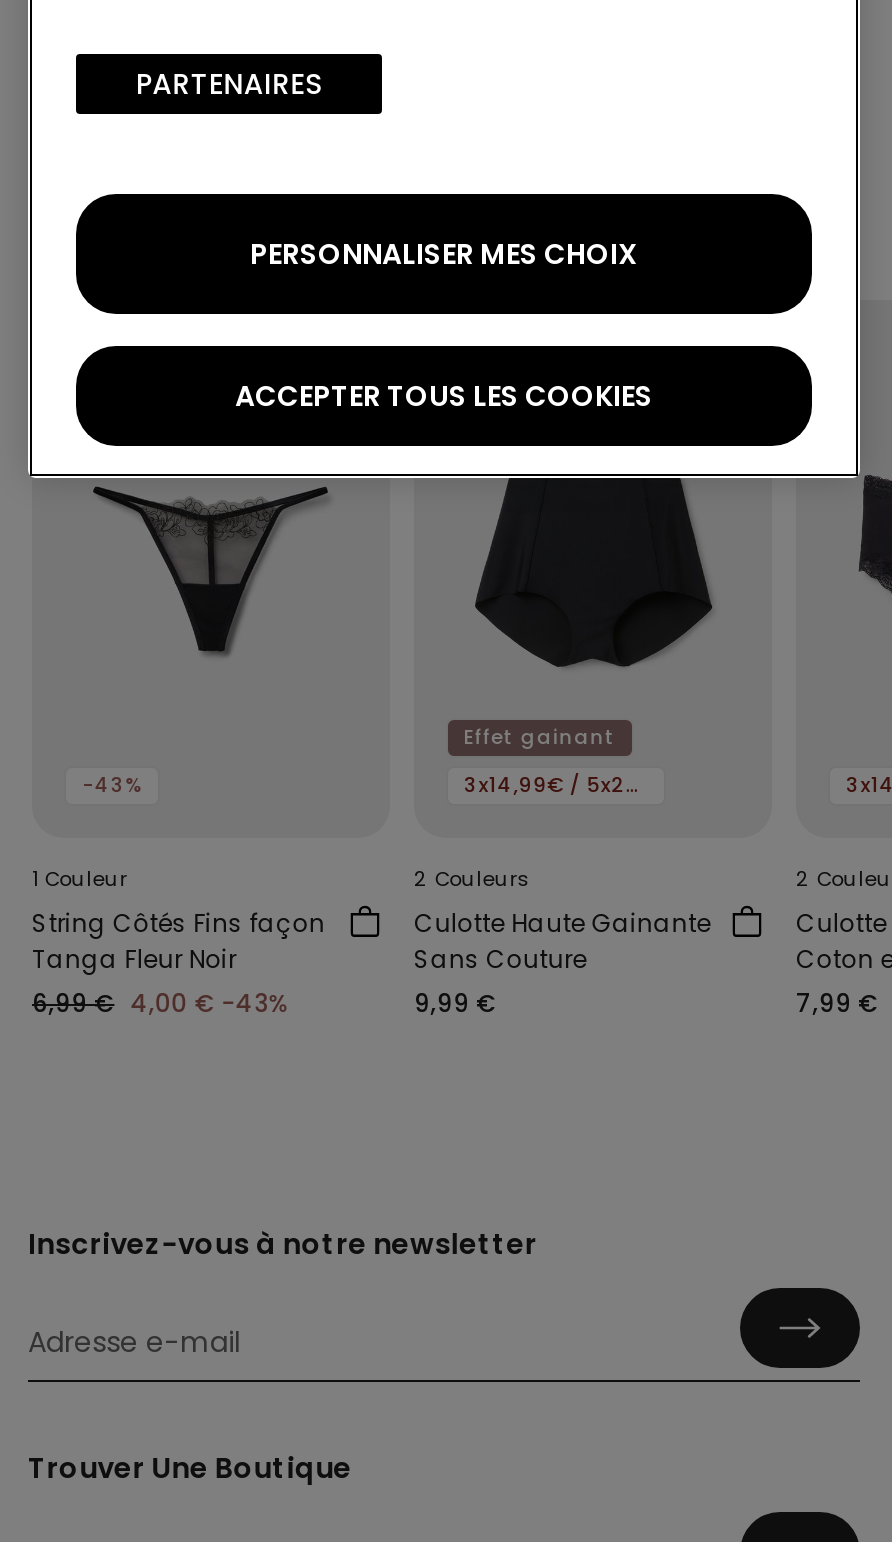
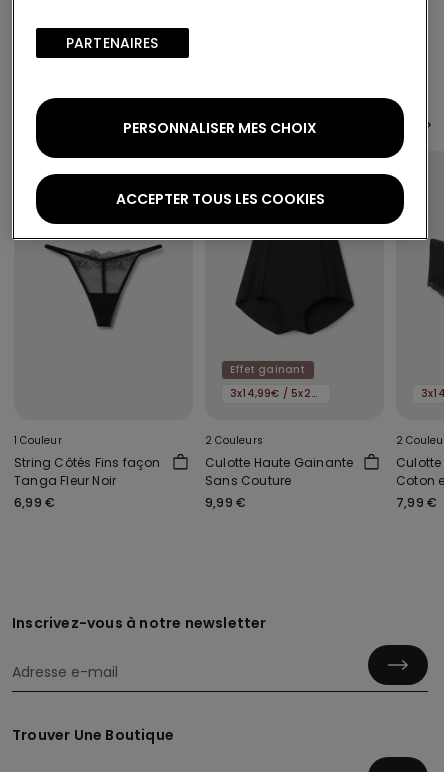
[82,770,142,800] -43% -> none
[32,986,289,1020] 6,99 € 4,00 €-43% -> [14,494,55,511] 6,99 €

